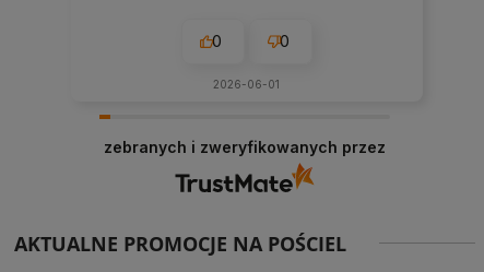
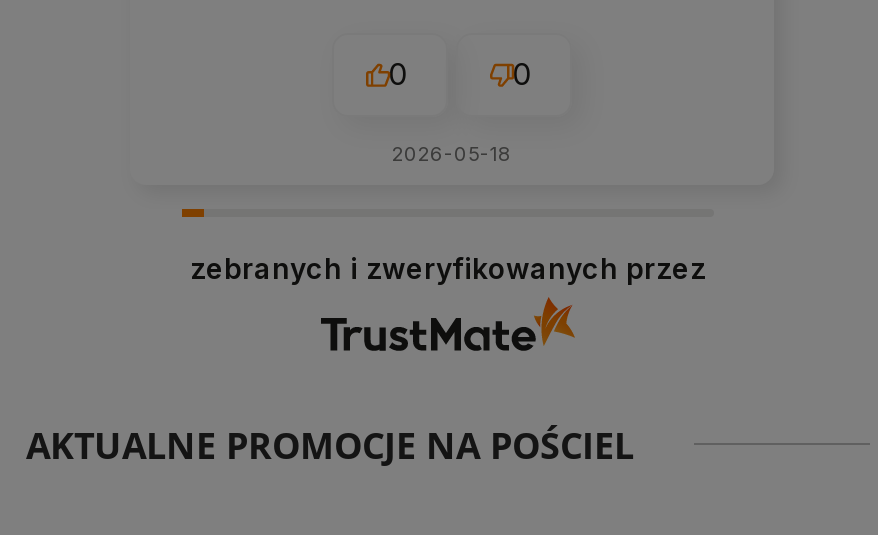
[214,78,280,91] 2026-06-01 -> [392,142,512,166] 2026-05-18

